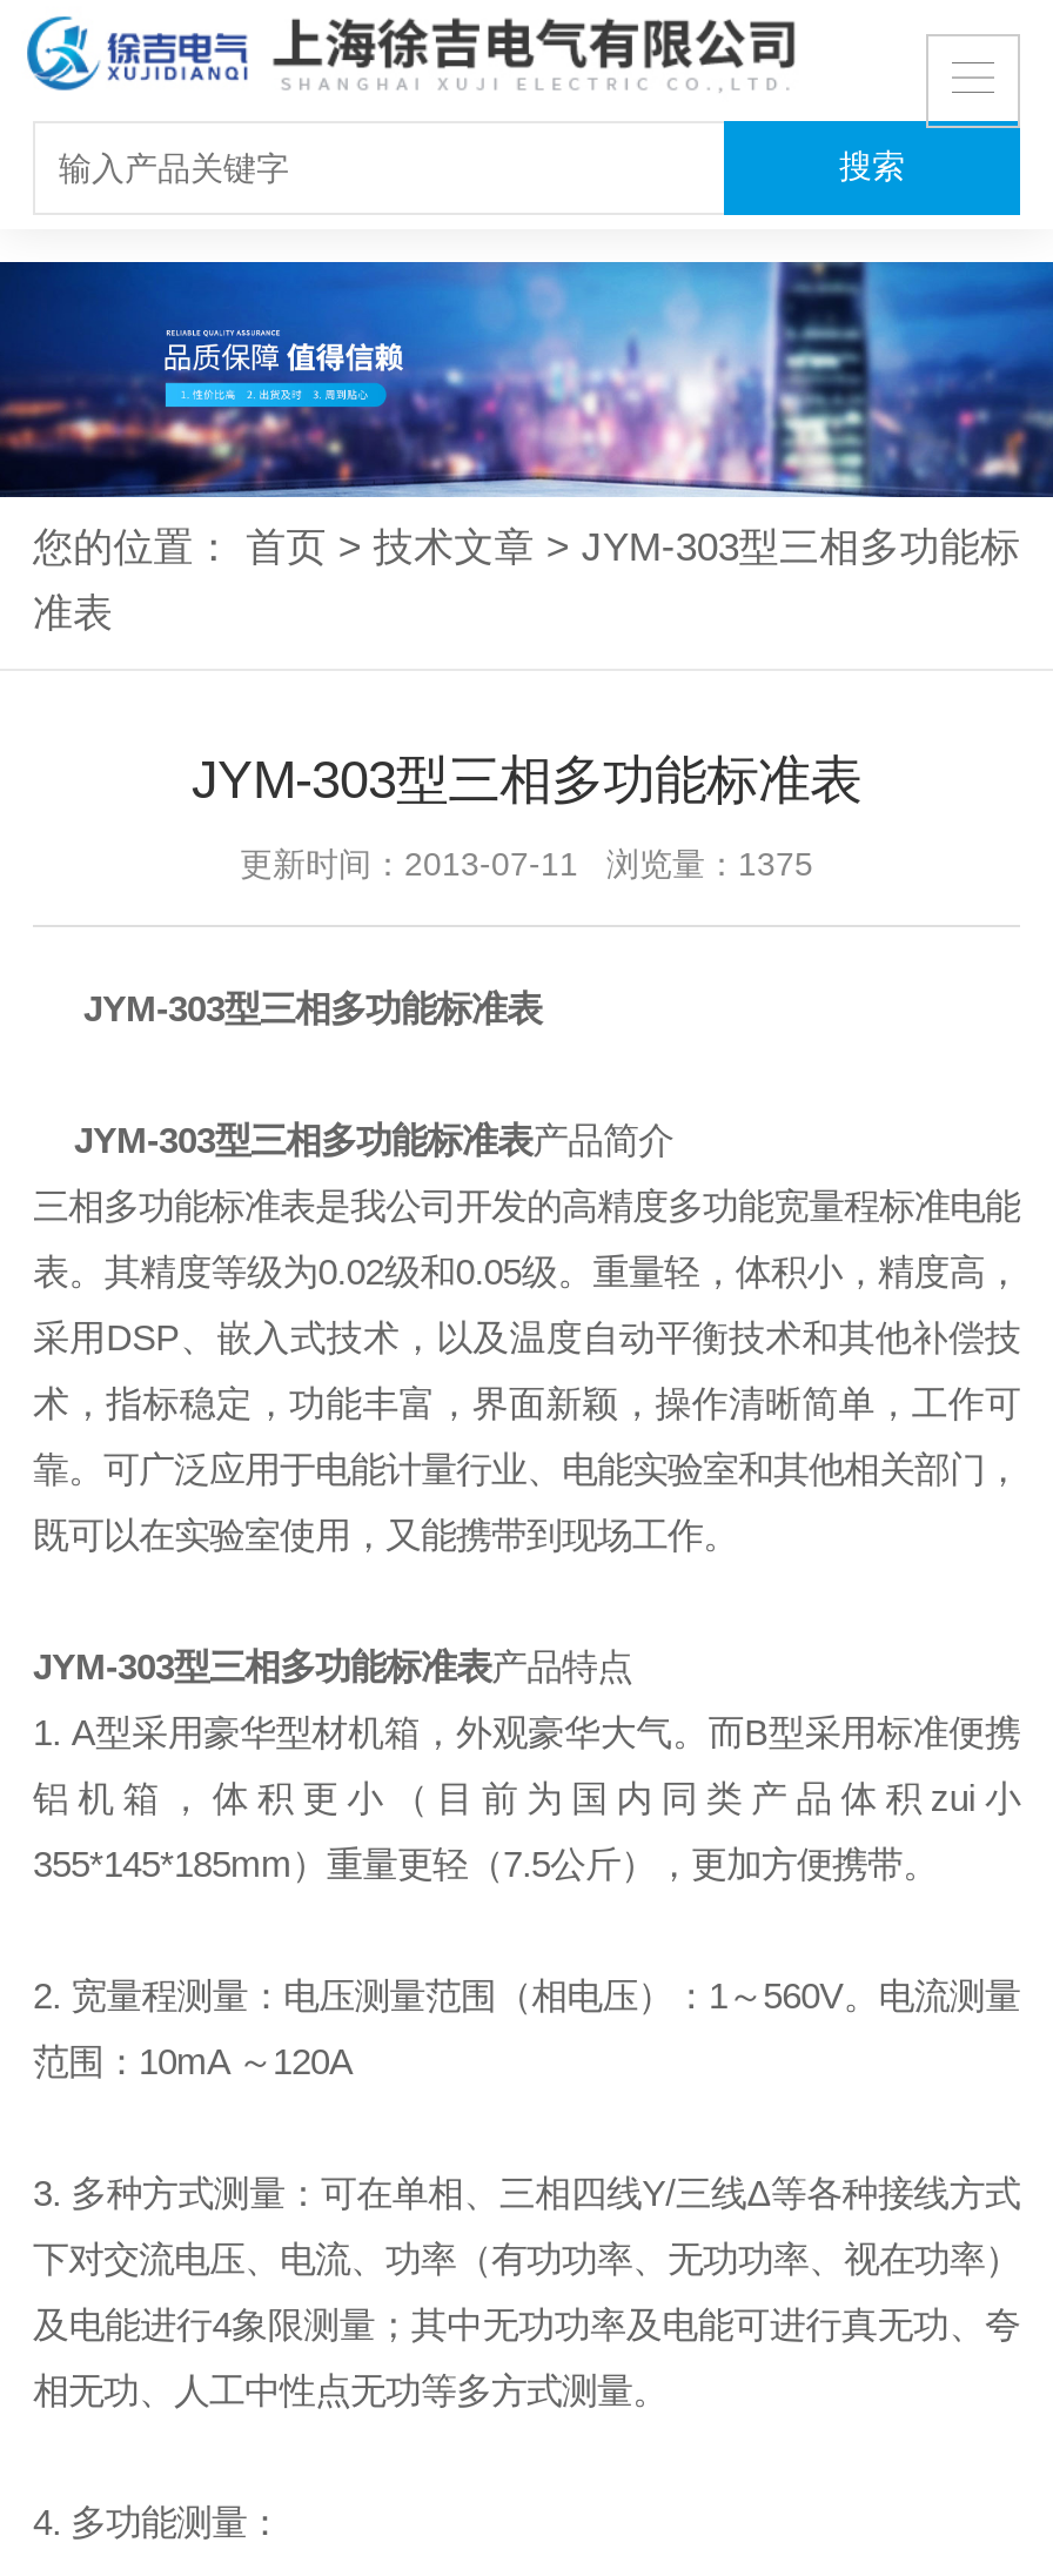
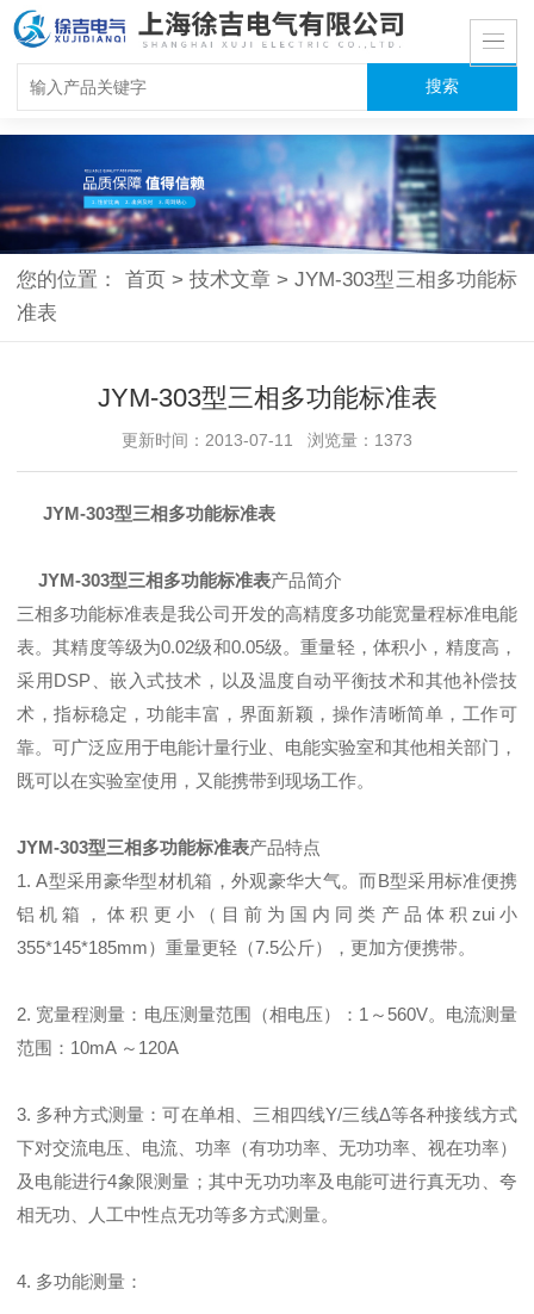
[240,846,813,883] 更新时间：2013-07-11 浏览量：1375 -> [122,431,412,450] 更新时间：2013-07-11 浏览量：1373

